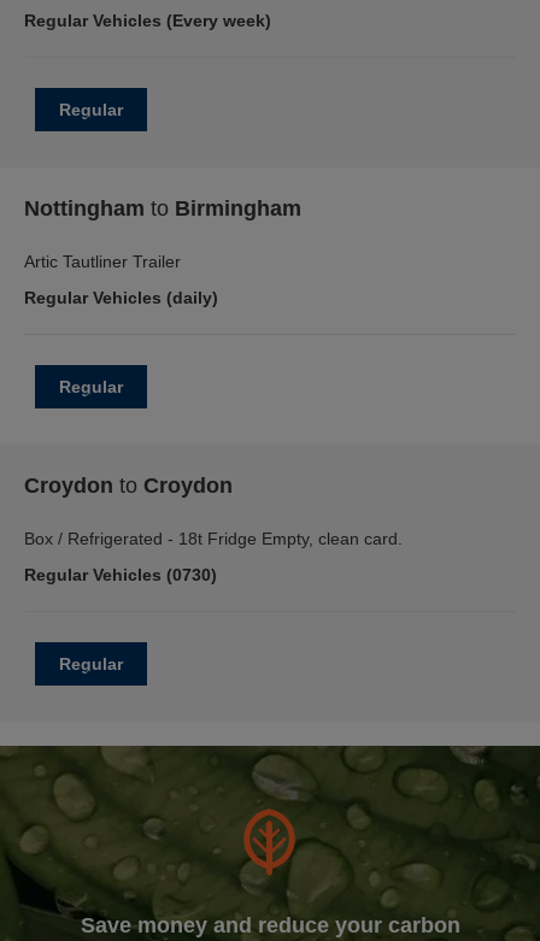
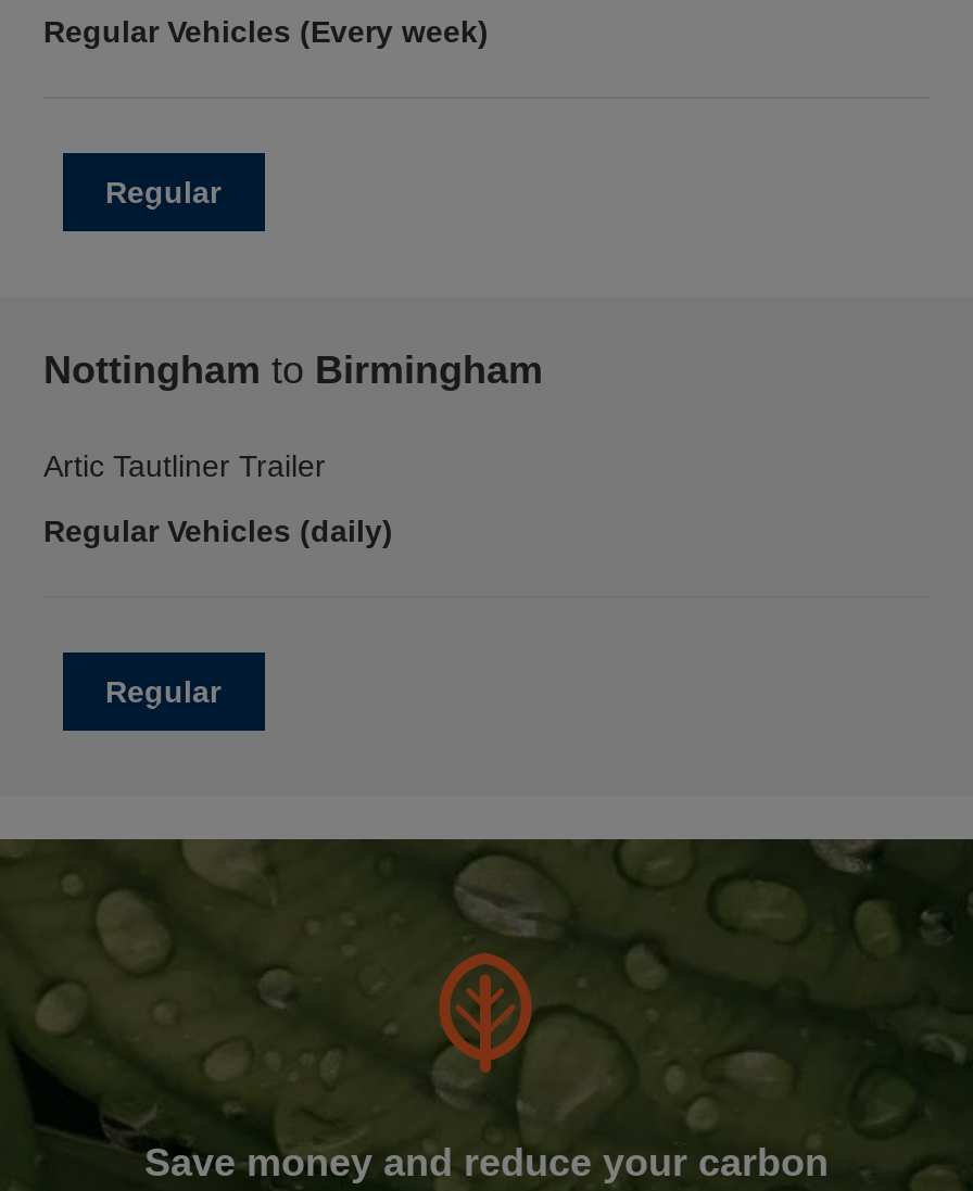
[24,474,403,584] Croydon to Croydon | Box / Refrigerated - 18t Fridge Empty, clean card. | Regular Vehicles (0730) -> none

